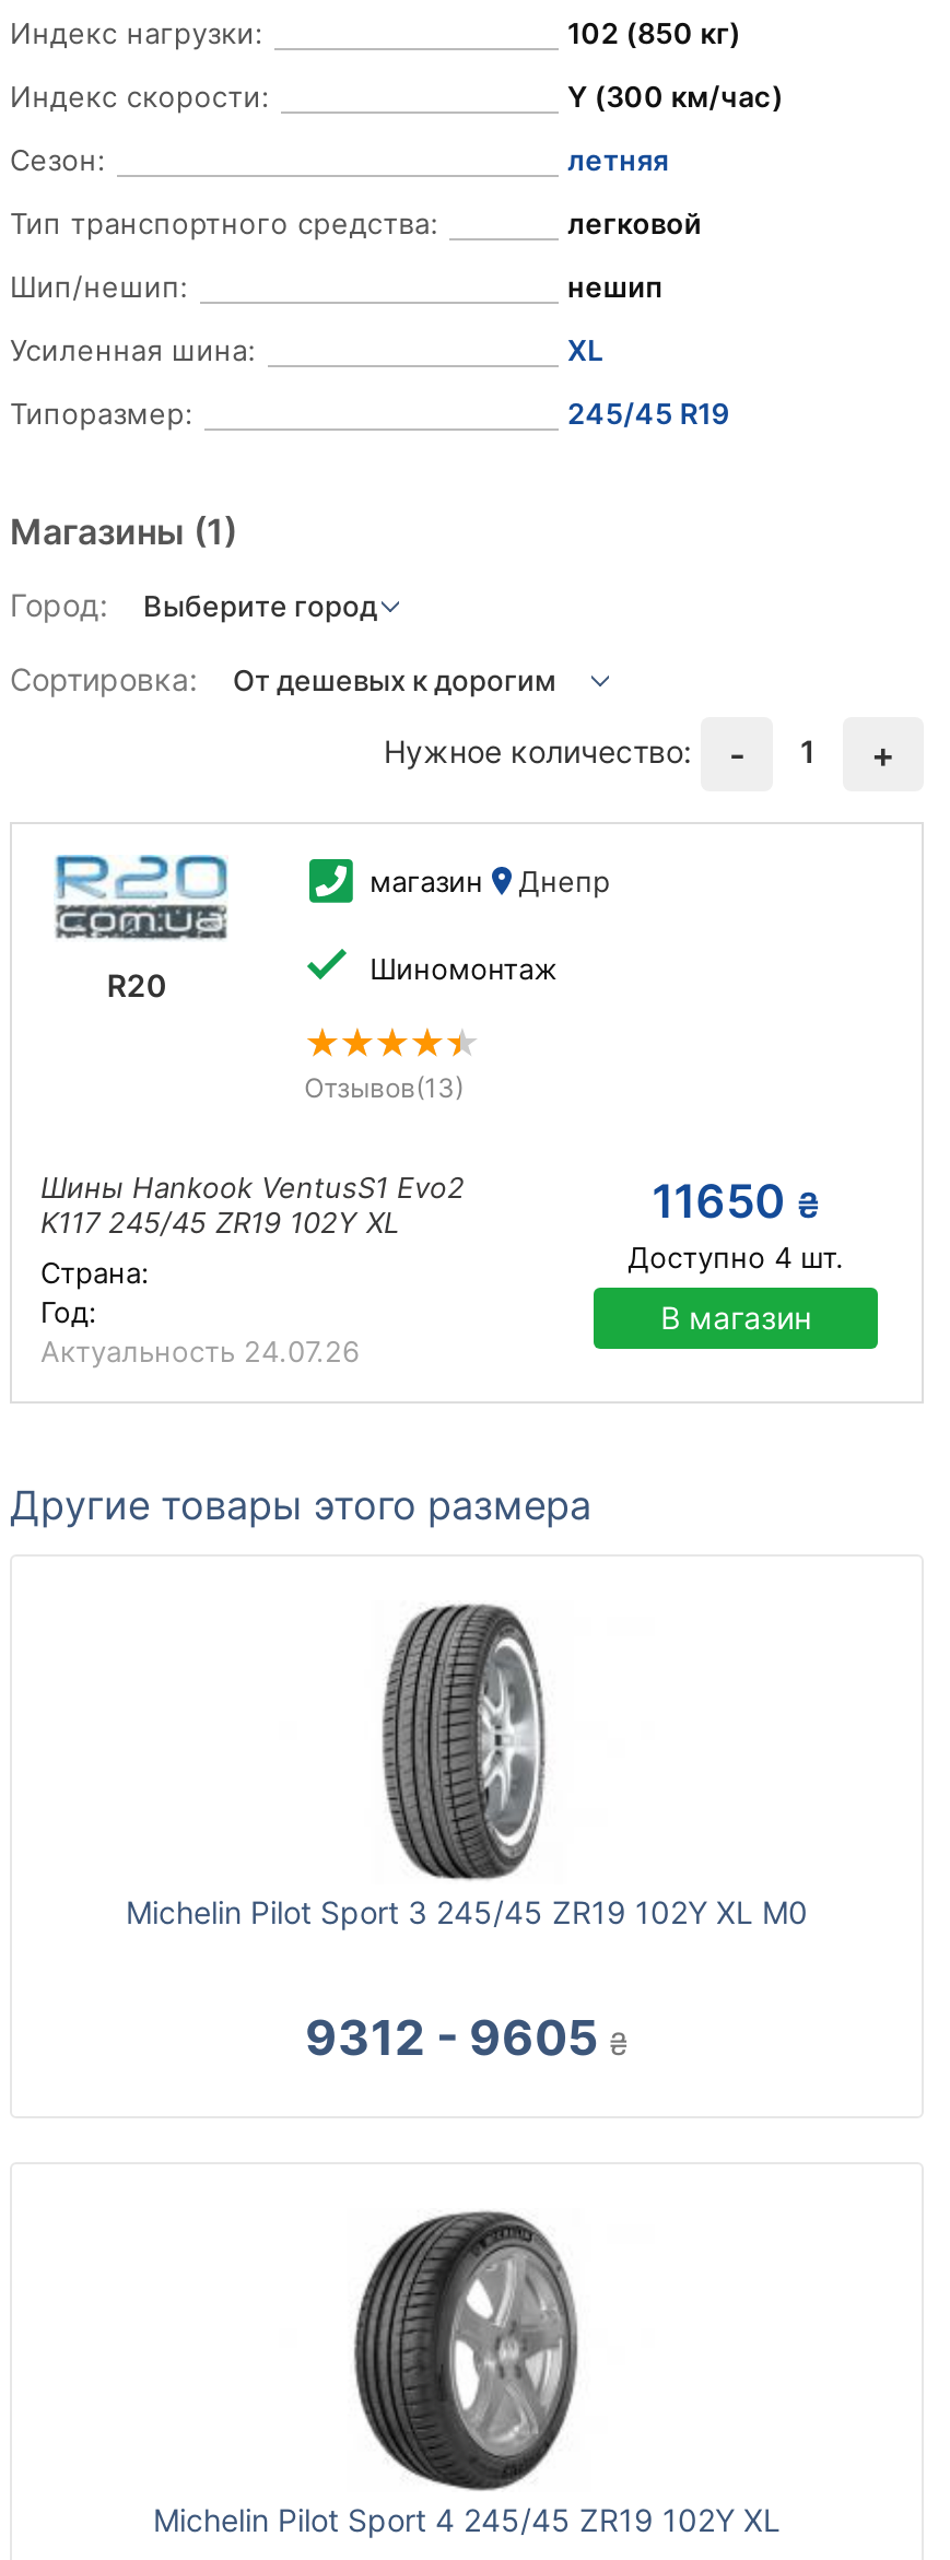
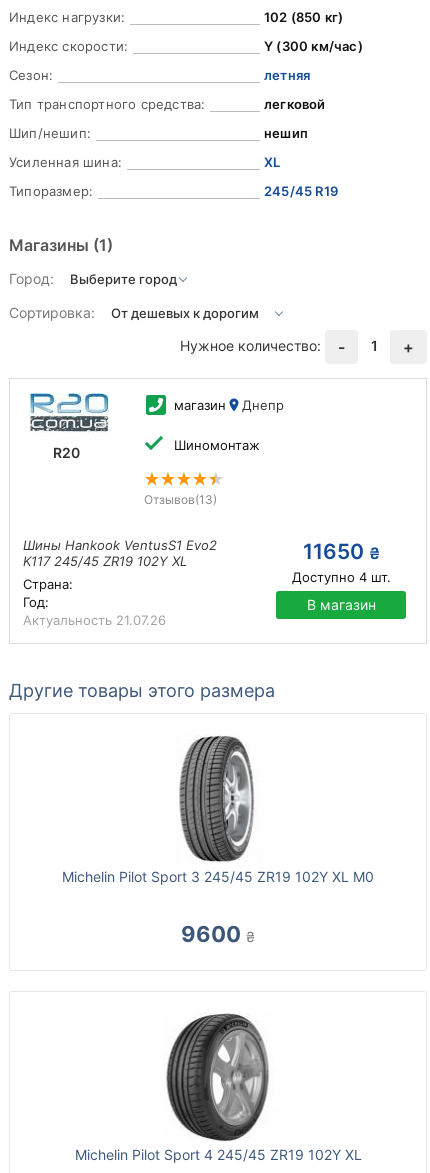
[40,1334,360,1369] Актуальность 24.07.26 -> [23,612,166,628] Актуальность 21.07.26
[305,2009,629,2066] 9312 - 9605 ₴ -> [181,921,255,947] 9600 ₴

